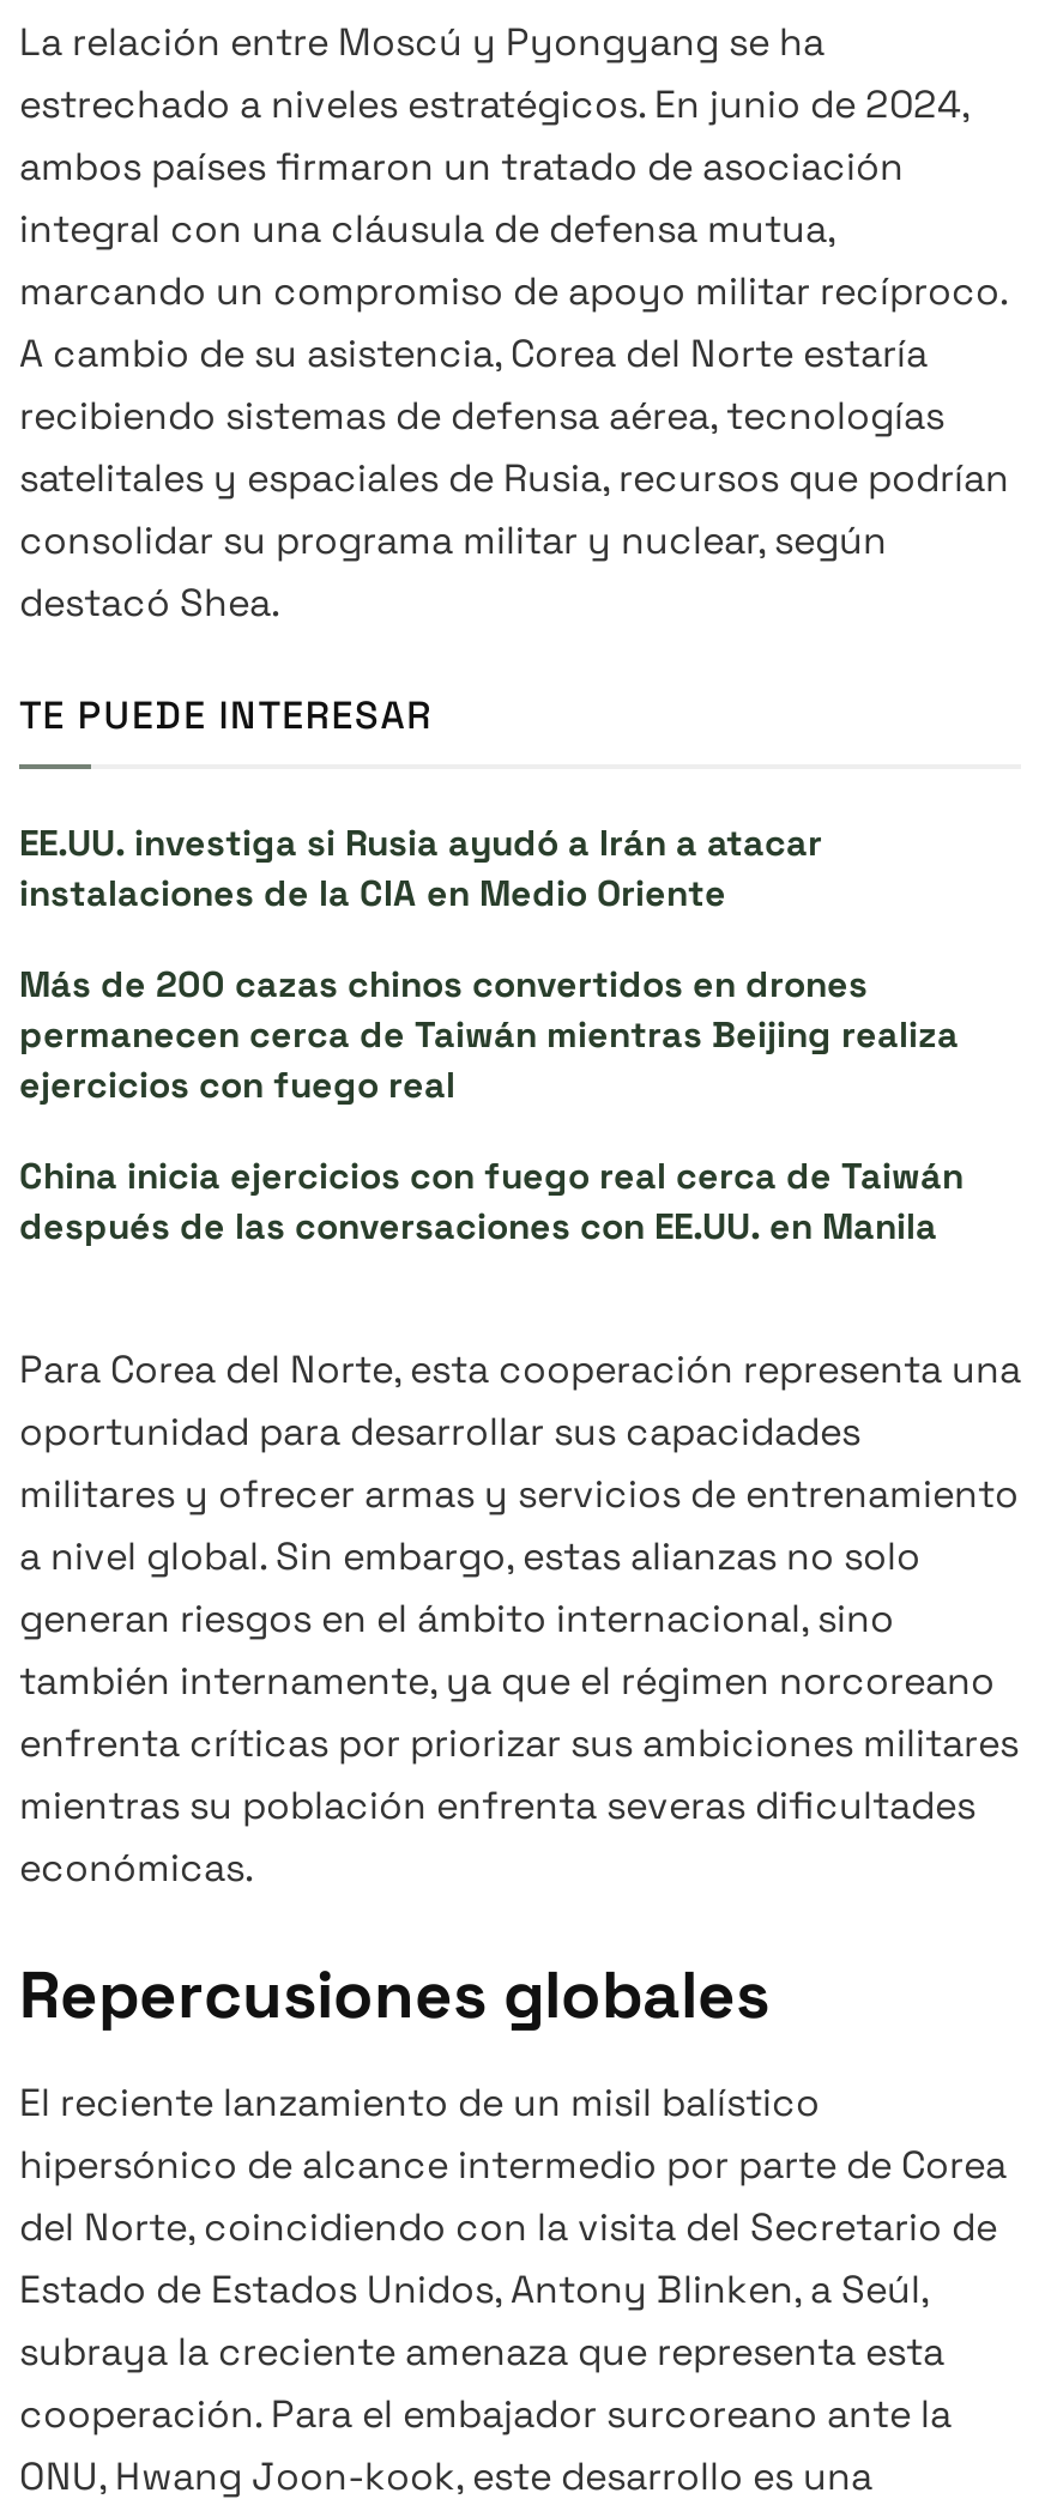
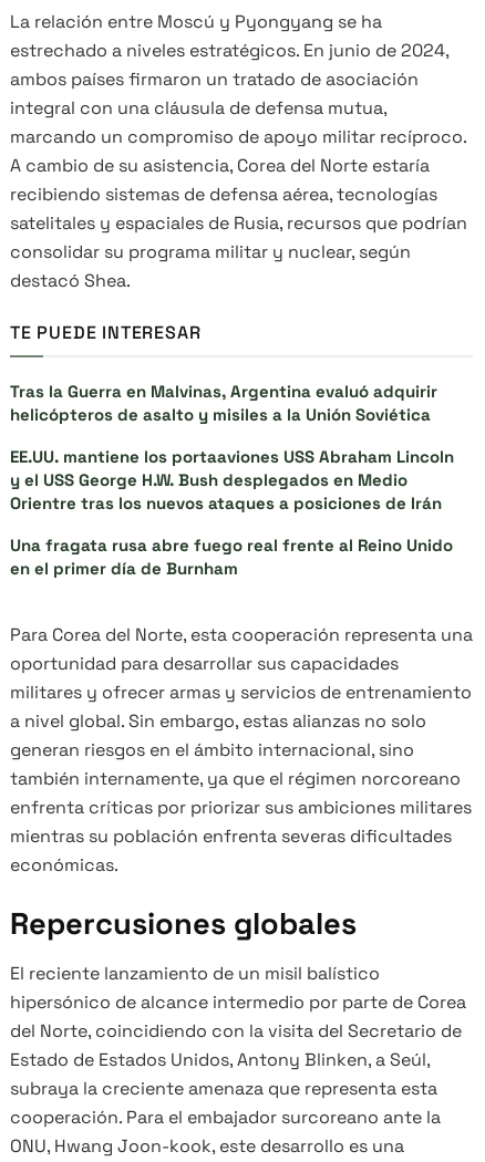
[19,819,822,915] EE.UU. investiga si Rusia ayudó a Irán a atacar | instalaciones de la CIA en Medio Oriente -> [10,381,437,425] Tras la Guerra en Malvinas, Argentina evaluó adquirir | helicópteros de asalto y misiles a la Unión Soviética
[19,961,959,1107] Más de 200 cazas chinos convertidos en drones | permanecen cerca de Taiwán mientras Beijing realiza | ejercicios con fuego real -> [10,446,454,513] EE.UU. mantiene los portaaviones USS Abraham Lincoln | y el USS George H.W. Bush desplegados en Medio | Orientre tras los nuevos ataques a posiciones de Irán
[19,1152,964,1248] China inicia ejercicios con fuego real cerca de Taiwán | después de las conversaciones con EE.UU. en Manila -> [10,534,453,579] Una fragata rusa abre fuego real frente al Reino Unido | en el primer día de Burnham

